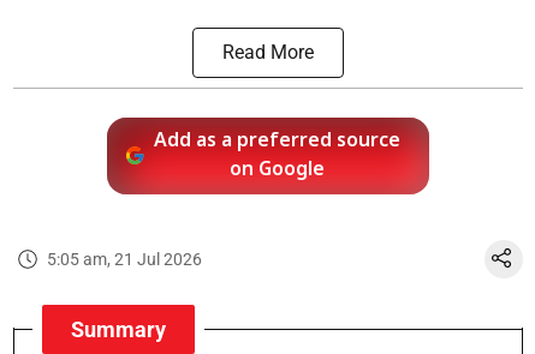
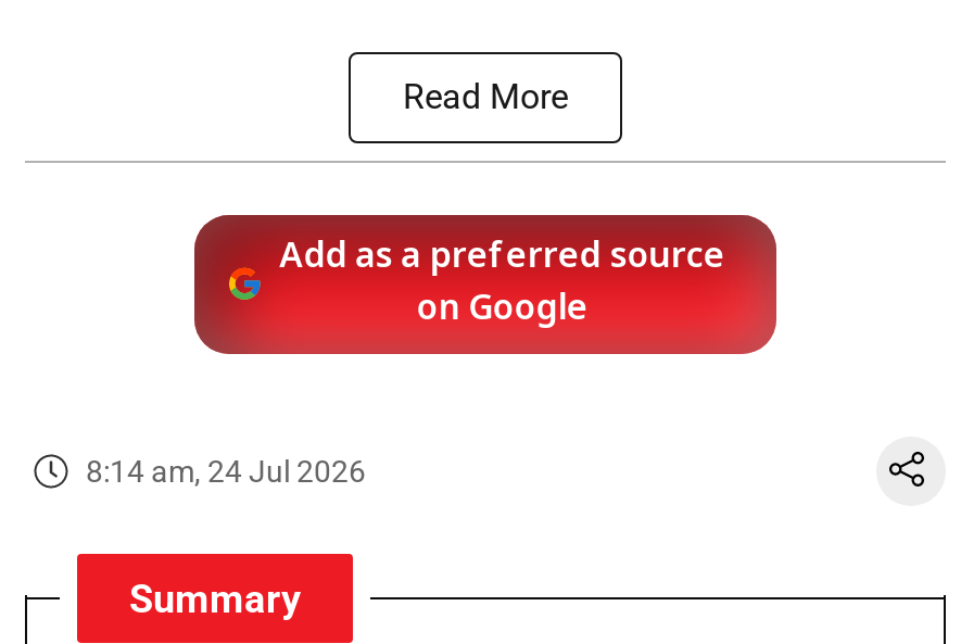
[47,249,202,268] 5:05 am, 21 Jul 2026 -> [86,454,366,489] 8:14 am, 24 Jul 2026

